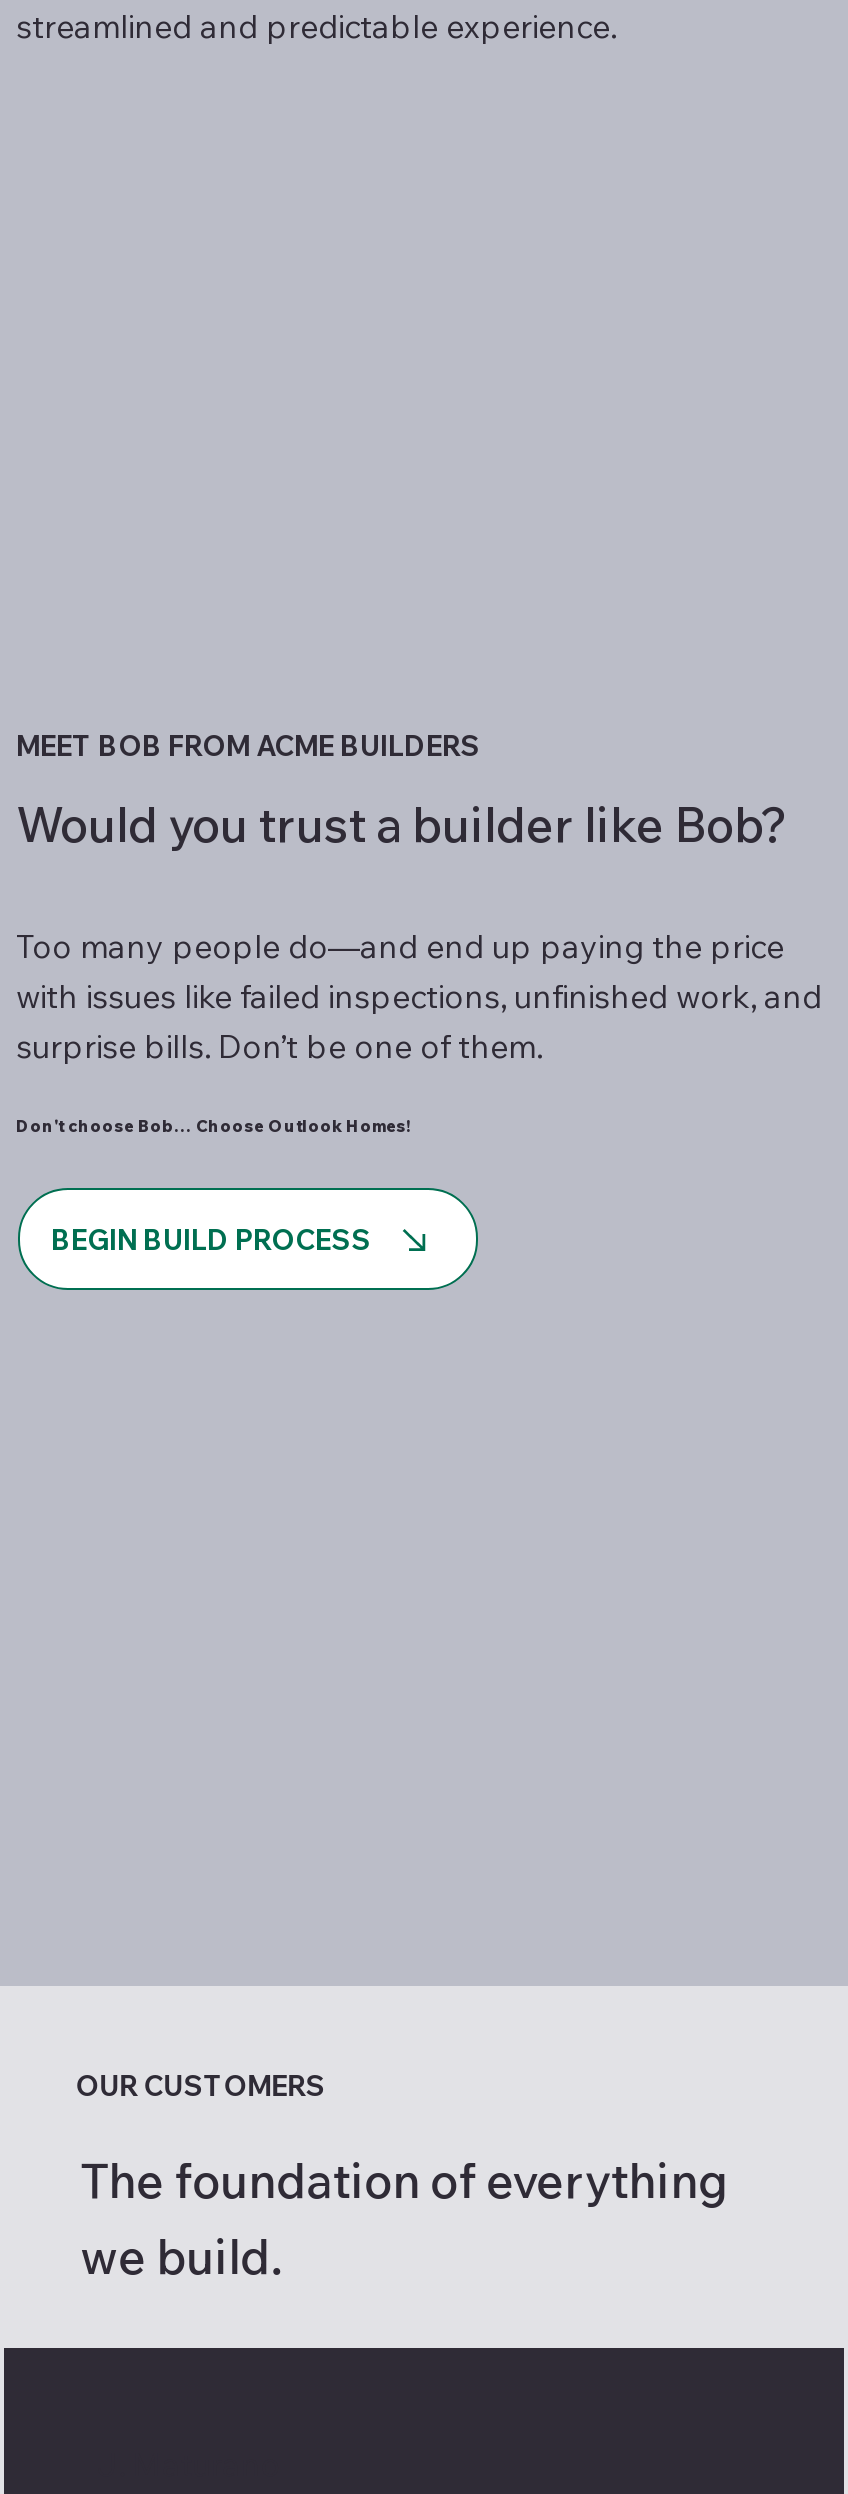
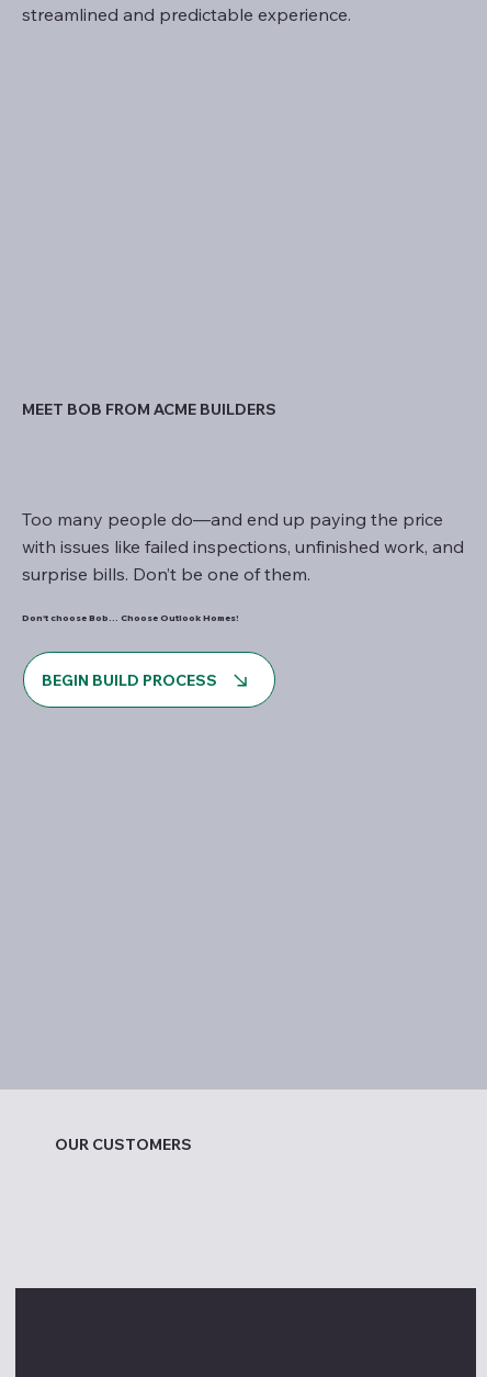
[16,795,788,855] Would you trust a builder like Bob? -> none
[80,2150,728,2286] The foundation of everything | we build. -> none

